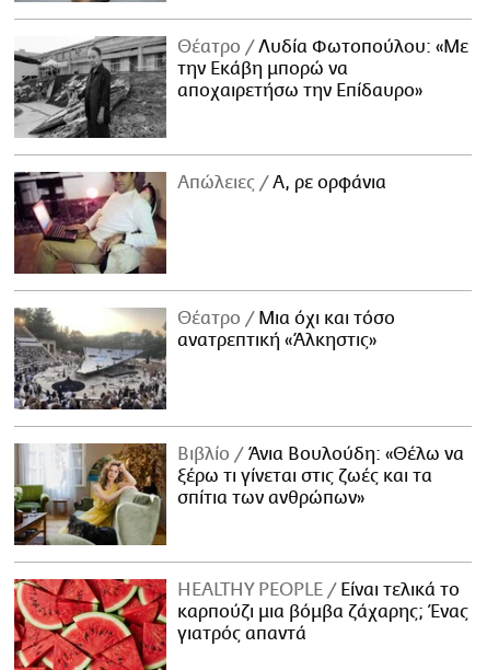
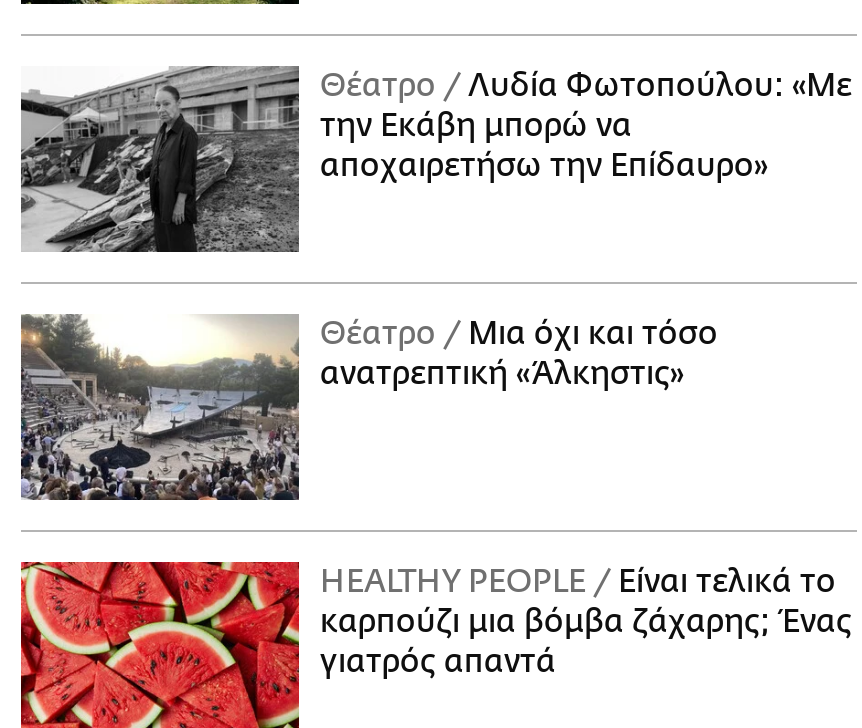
[13,171,387,274] [image] | Απώλειες Α, ρε ορφάνια -> none
[13,442,464,546] [image] | Βιβλίο Άνια Βουλούδη: «Θέλω να | ξέρω τι γίνεται στις ζωές και τα | σπίτια των ανθρώπων» -> none

